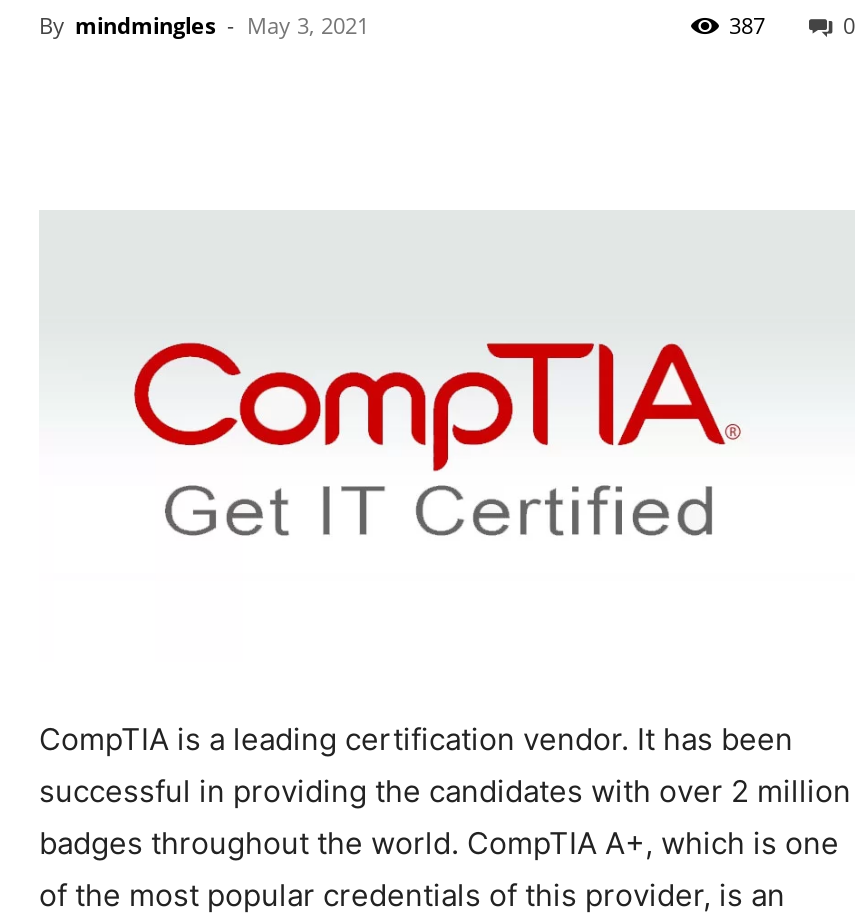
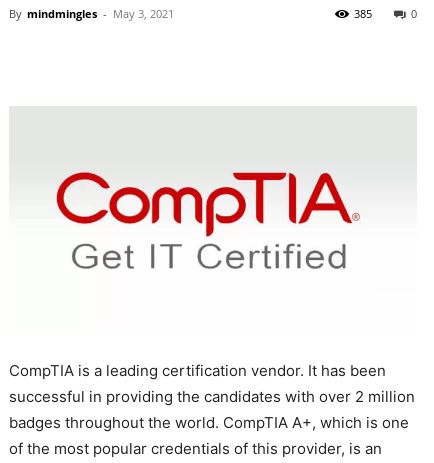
[729,10,765,40] 387 -> [354,6,372,21] 385

